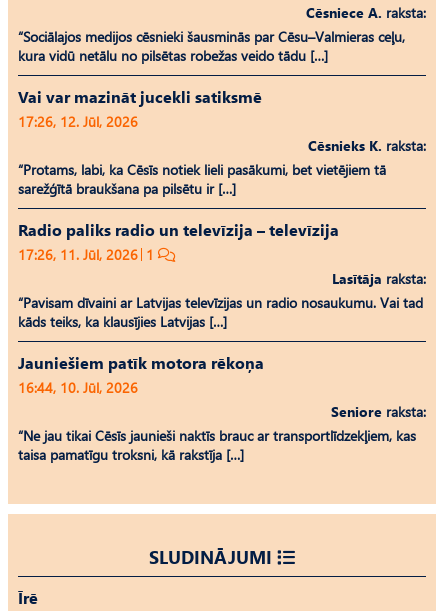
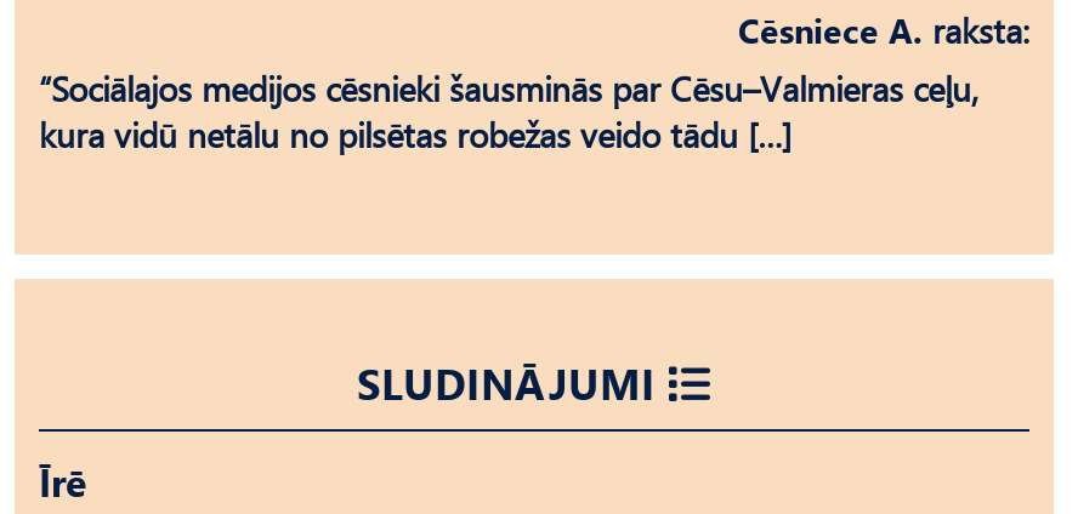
[18,86,426,464] Vai var mazināt jucekli satiksmē | 17:26, 12. Jūl, 2026 | Cēsnieks K. raksta: | “Protams, labi, ka Cēsīs notiek lieli pasākumi, bet vietējiem tā | sarežģītā braukšana pa pilsētu ir […] | Radio paliks radio un televīzija – televīzija | 17:26, 11. Jūl, 2026 1 | Lasītāja raksta: | “Pavisam dīvaini ar Latvijas televīzijas un radio nosaukumu. Vai tad | kāds teiks, ka klausījies Latvijas […] | Jauniešiem patīk motora rēkoņa | 16:44, 10. Jūl, 2026 | Seniore raksta: | “Ne jau tikai Cēsīs jaunieši naktīs brauc ar transportlīdzekļiem, kas | taisa pamatīgu troksni, kā rakstīja […] -> none

